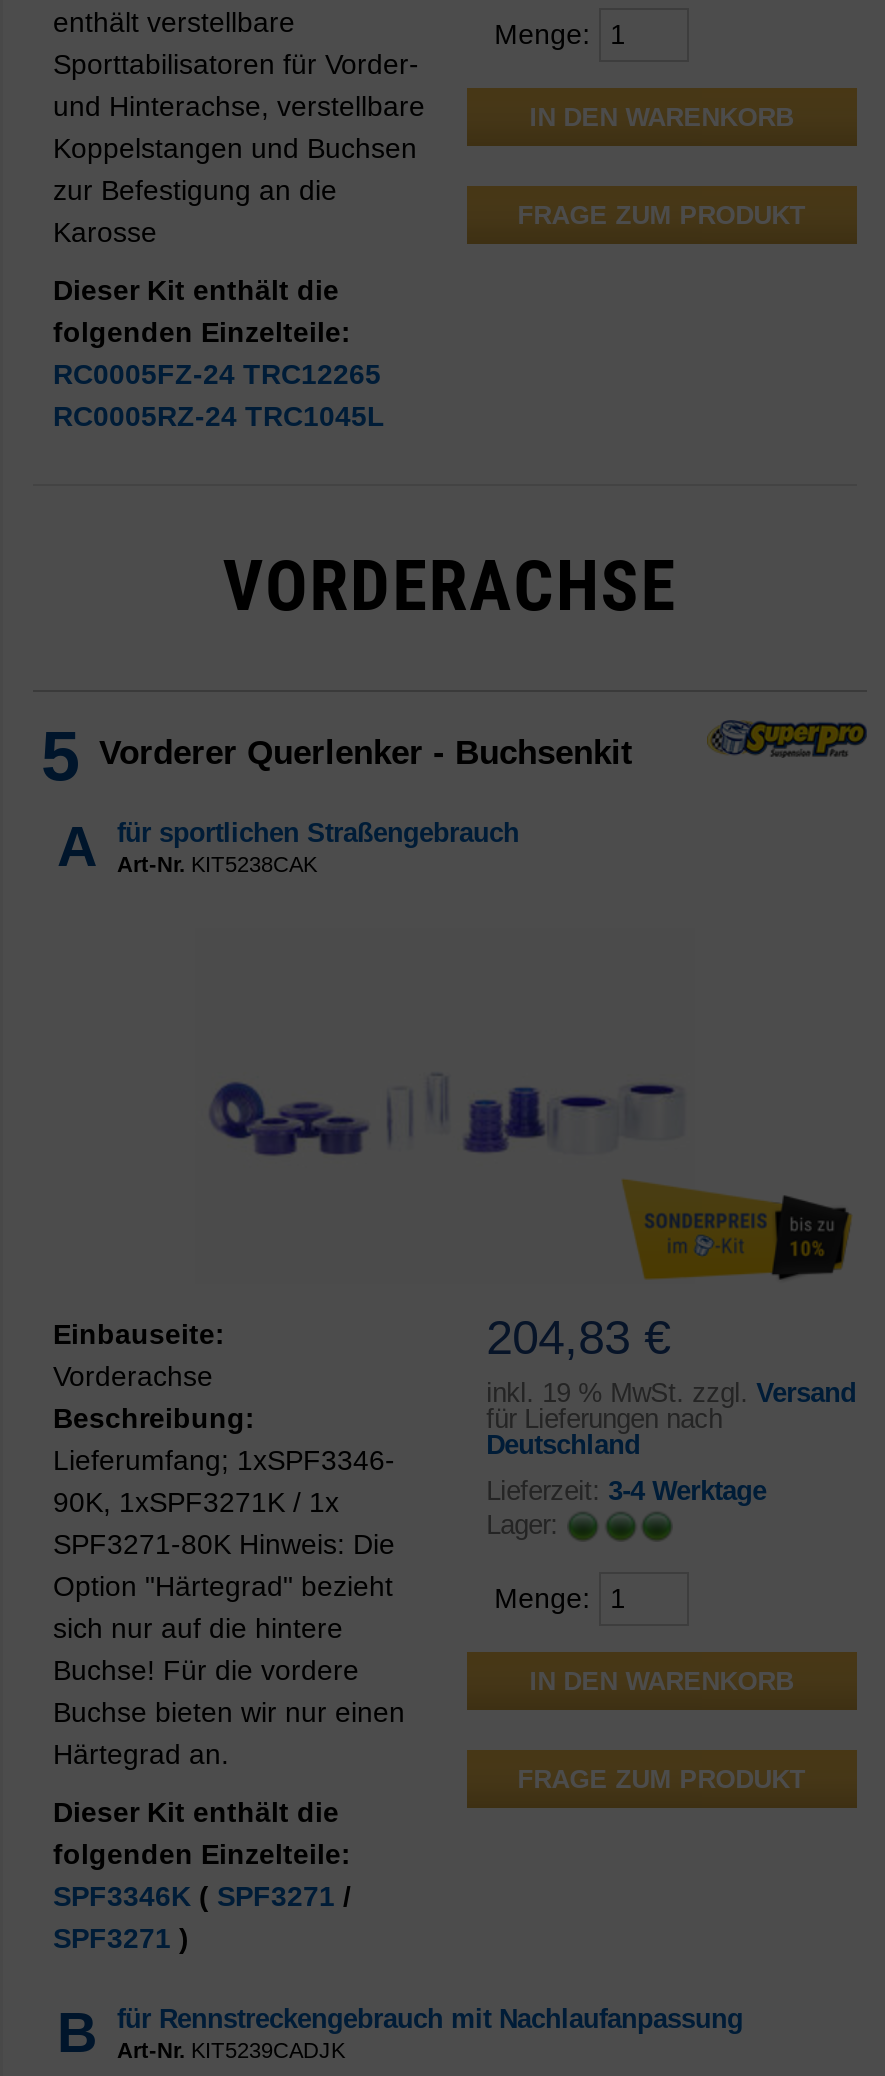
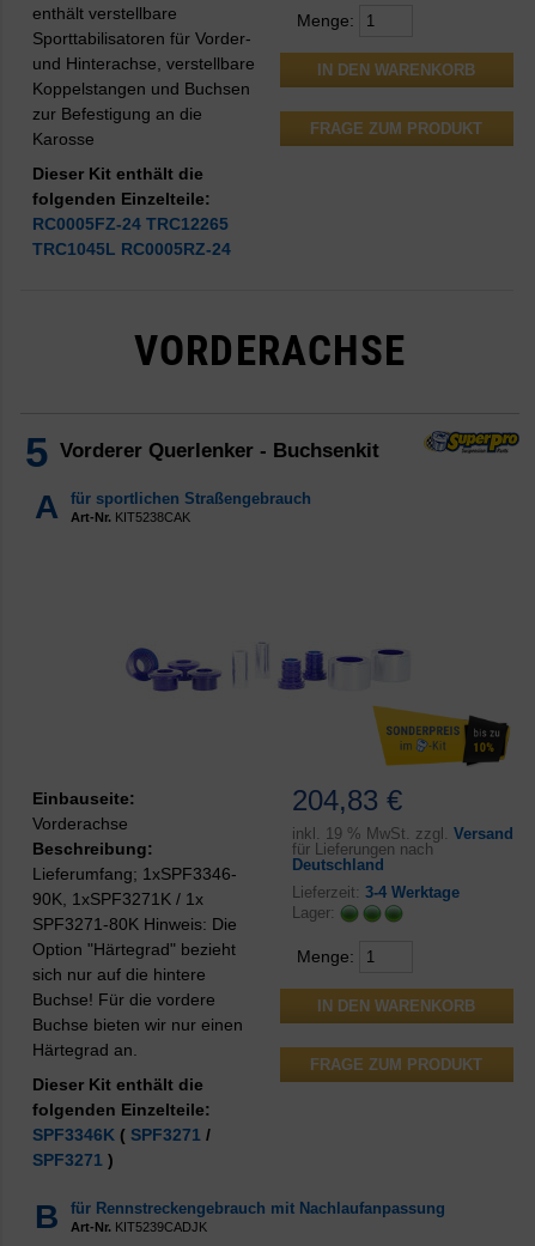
[53,400,385,432] RC0005RZ-24 TRC1045L -> [32,239,231,259] TRC1045L RC0005RZ-24

